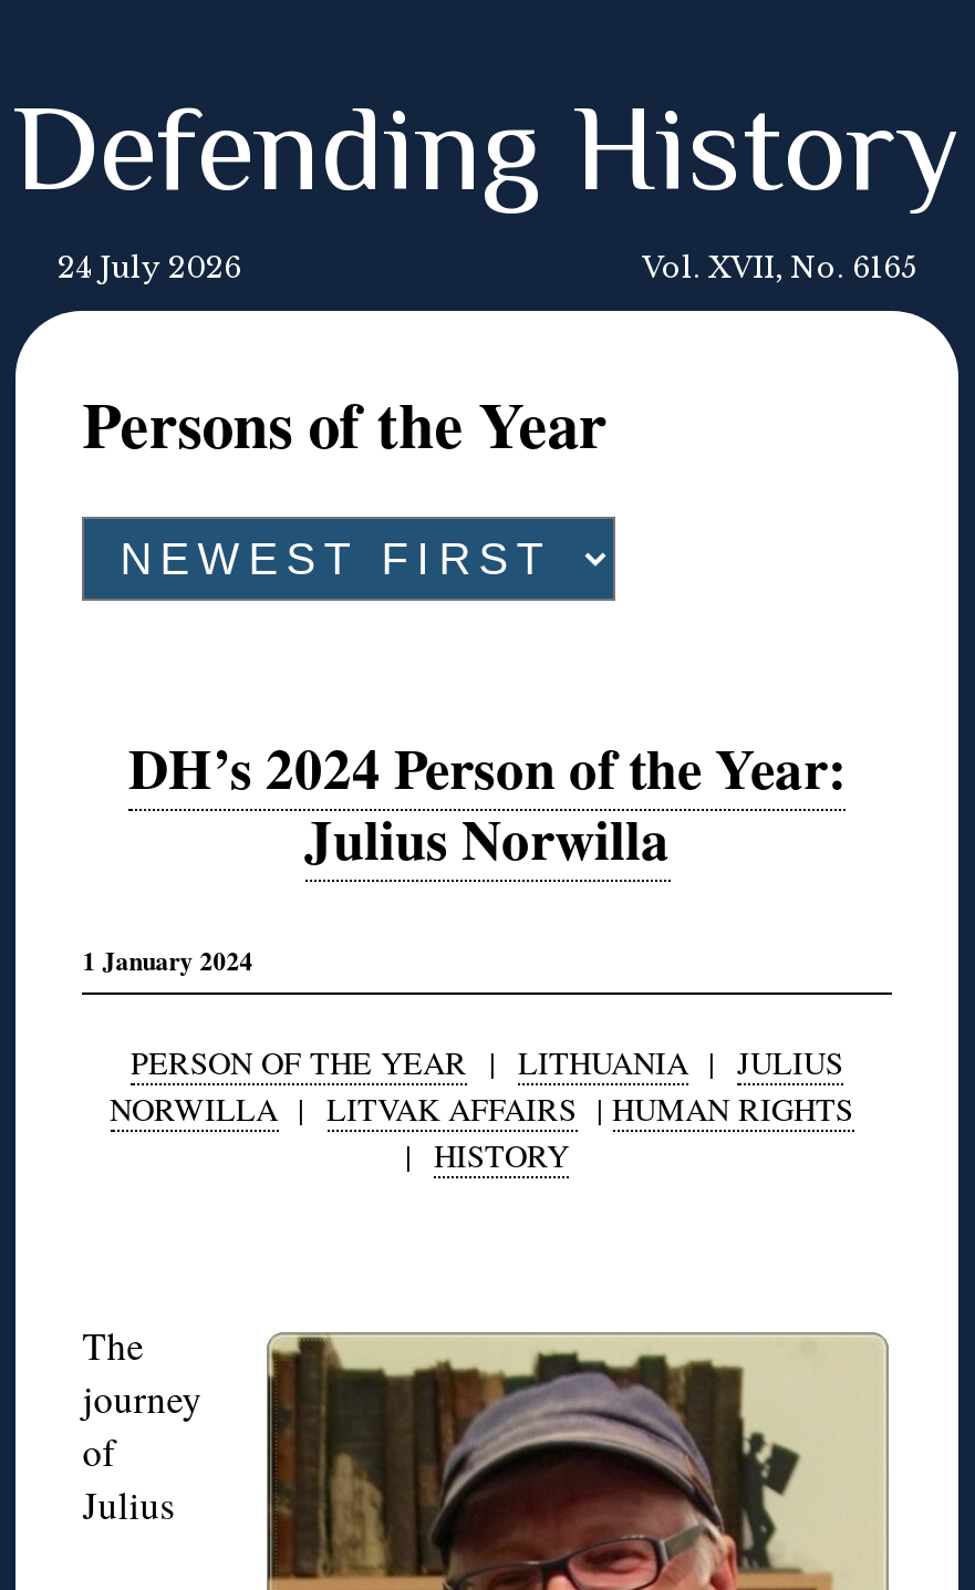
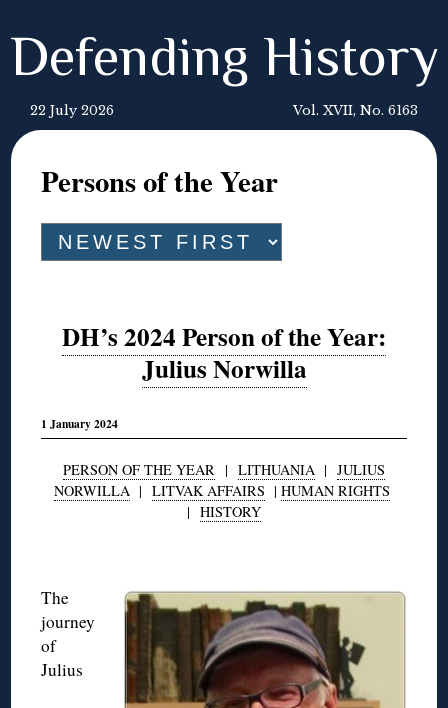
[58,251,241,284] 24 July 2026 -> [30,103,114,118] 22 July 2026
[642,251,916,284] Vol. XVII, No. 6165 -> [293,103,418,118] Vol. XVII, No. 6163

